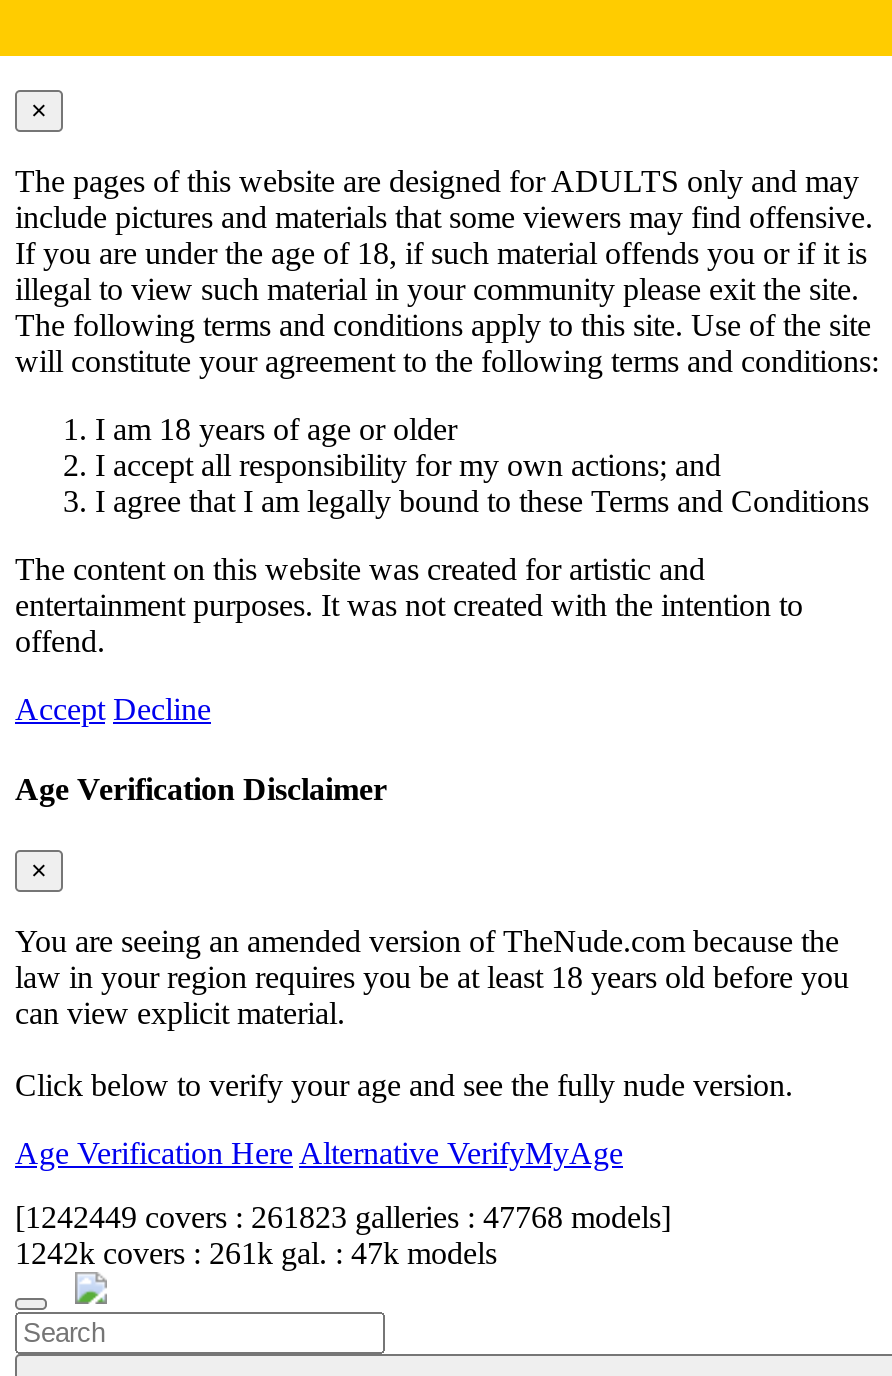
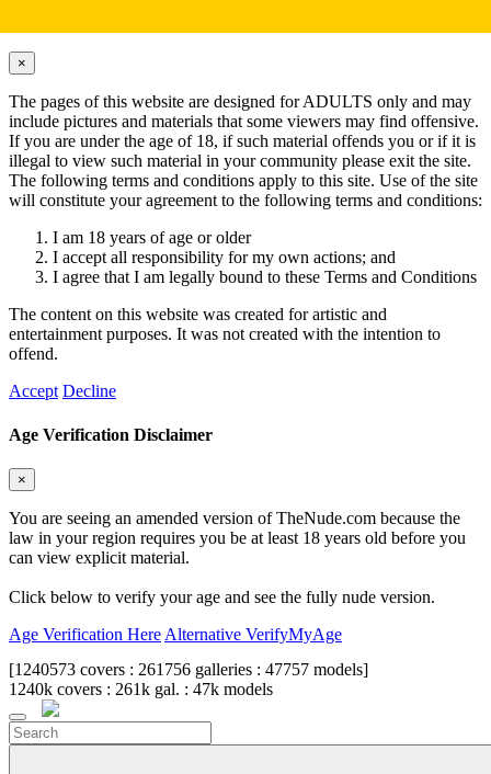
[15,1200,671,1234] [1242449 covers : 261823 galleries : 47768 models] -> [9,660,368,678] [1240573 covers : 261756 galleries : 47757 models]
[15,1236,497,1270] 1242k covers : 261k gal. : 47k models -> [9,679,273,698] 1240k covers : 261k gal. : 47k models

